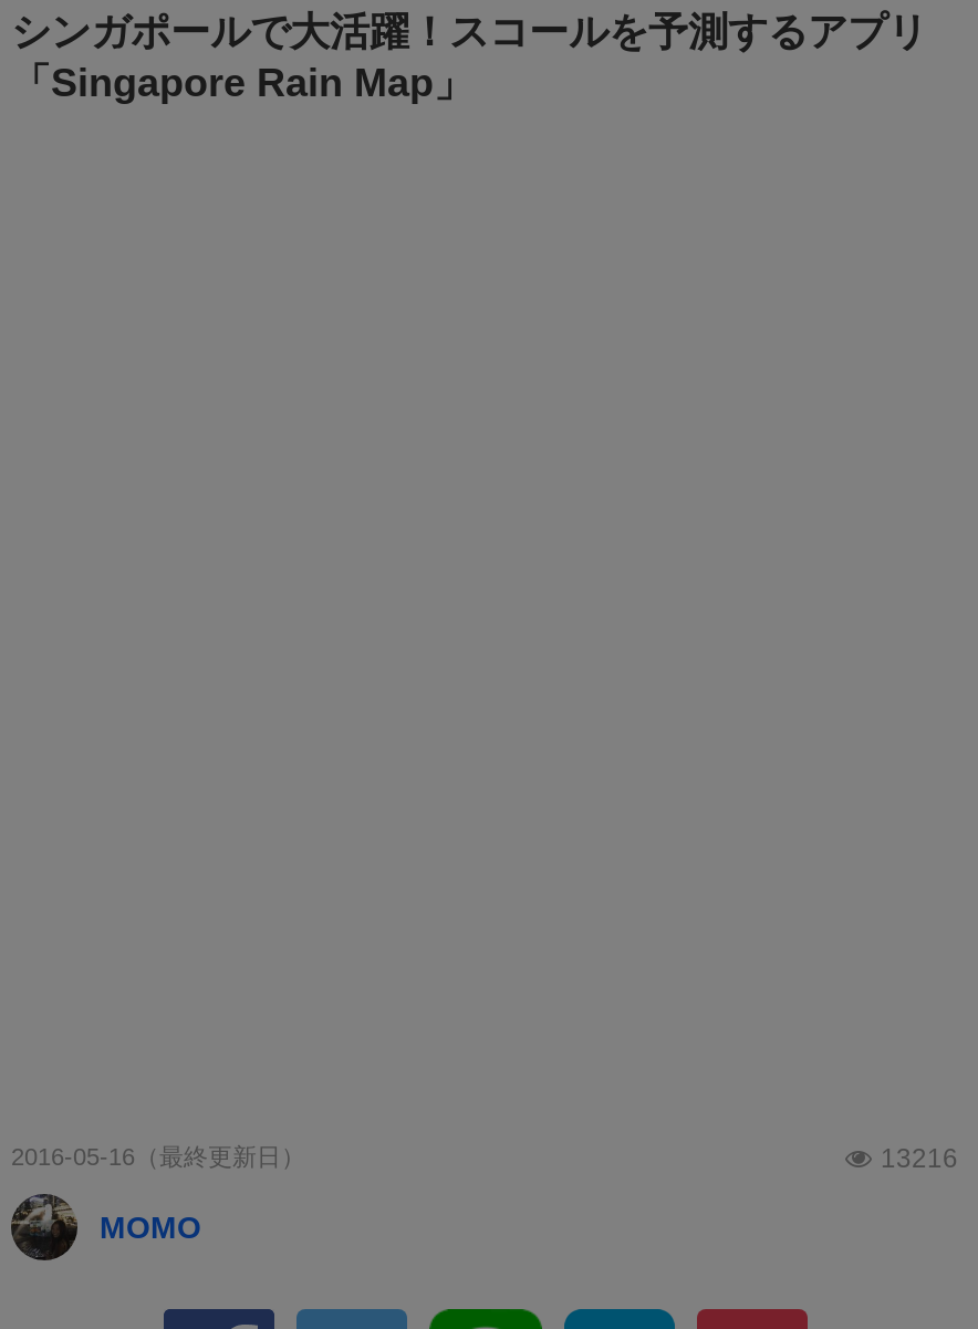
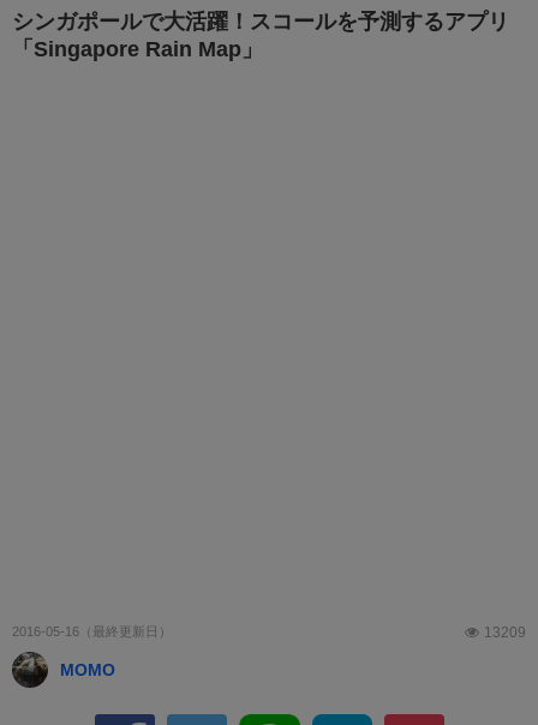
[881,1144,958,1175] 13216 -> [484,625,526,641] 13209

